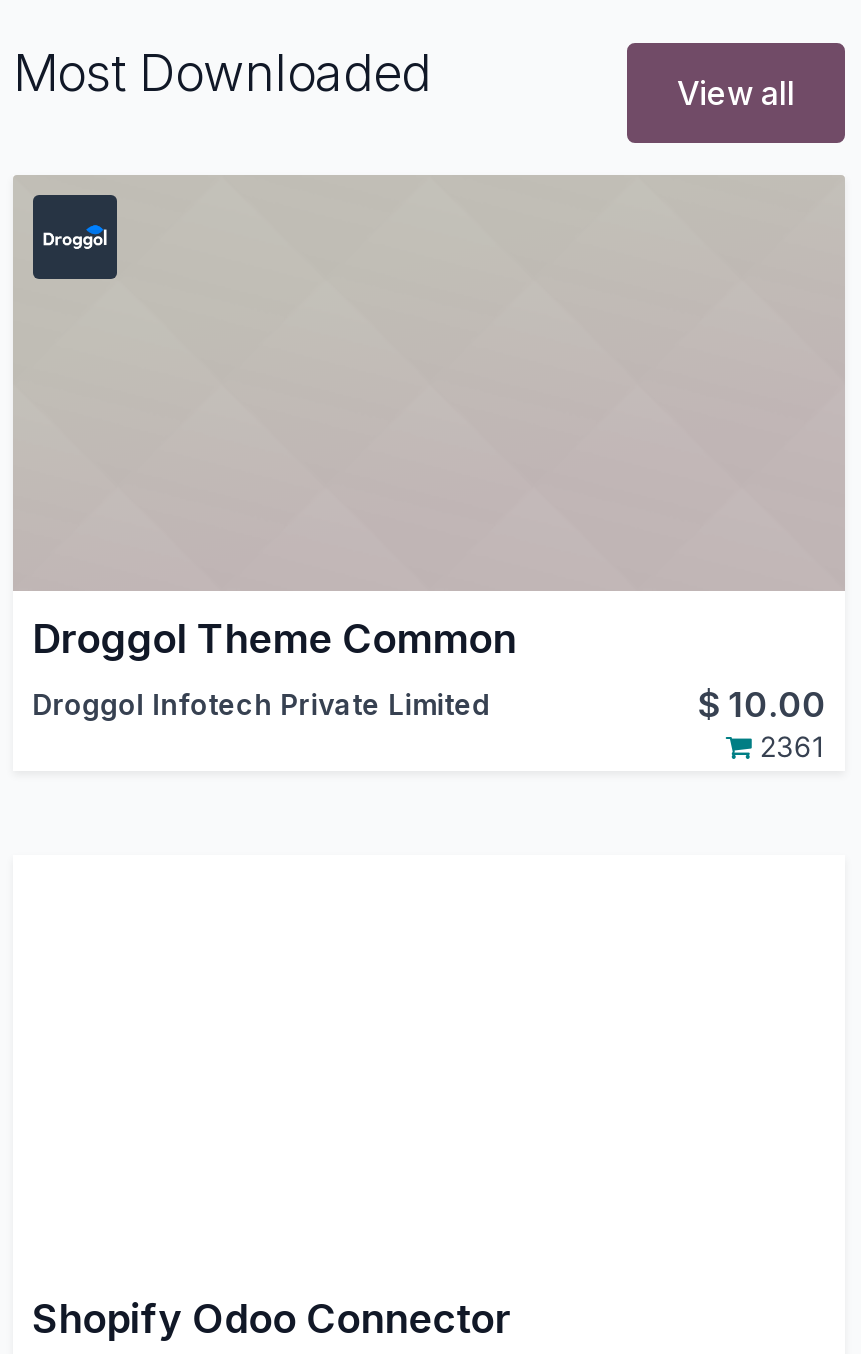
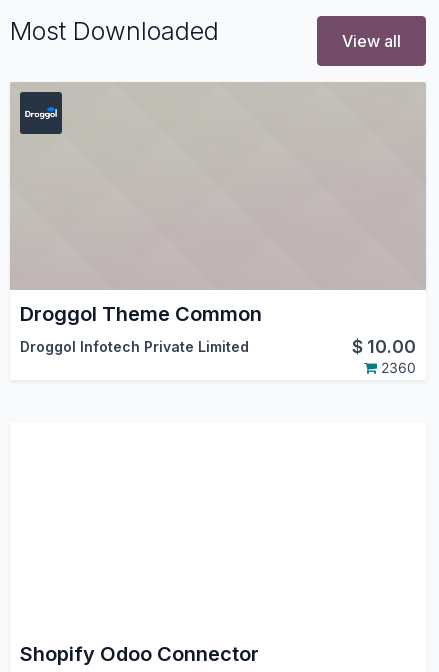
[752,730,826,764] 2361 -> [377,359,416,376] 2360

